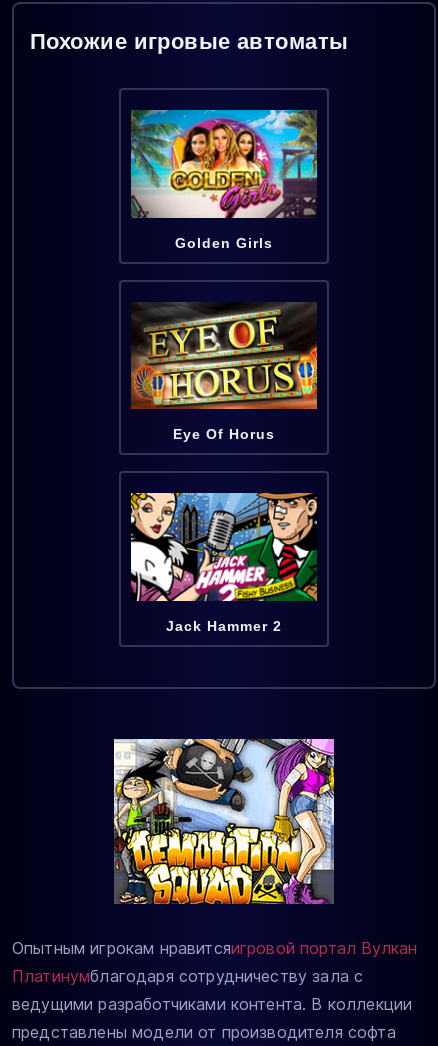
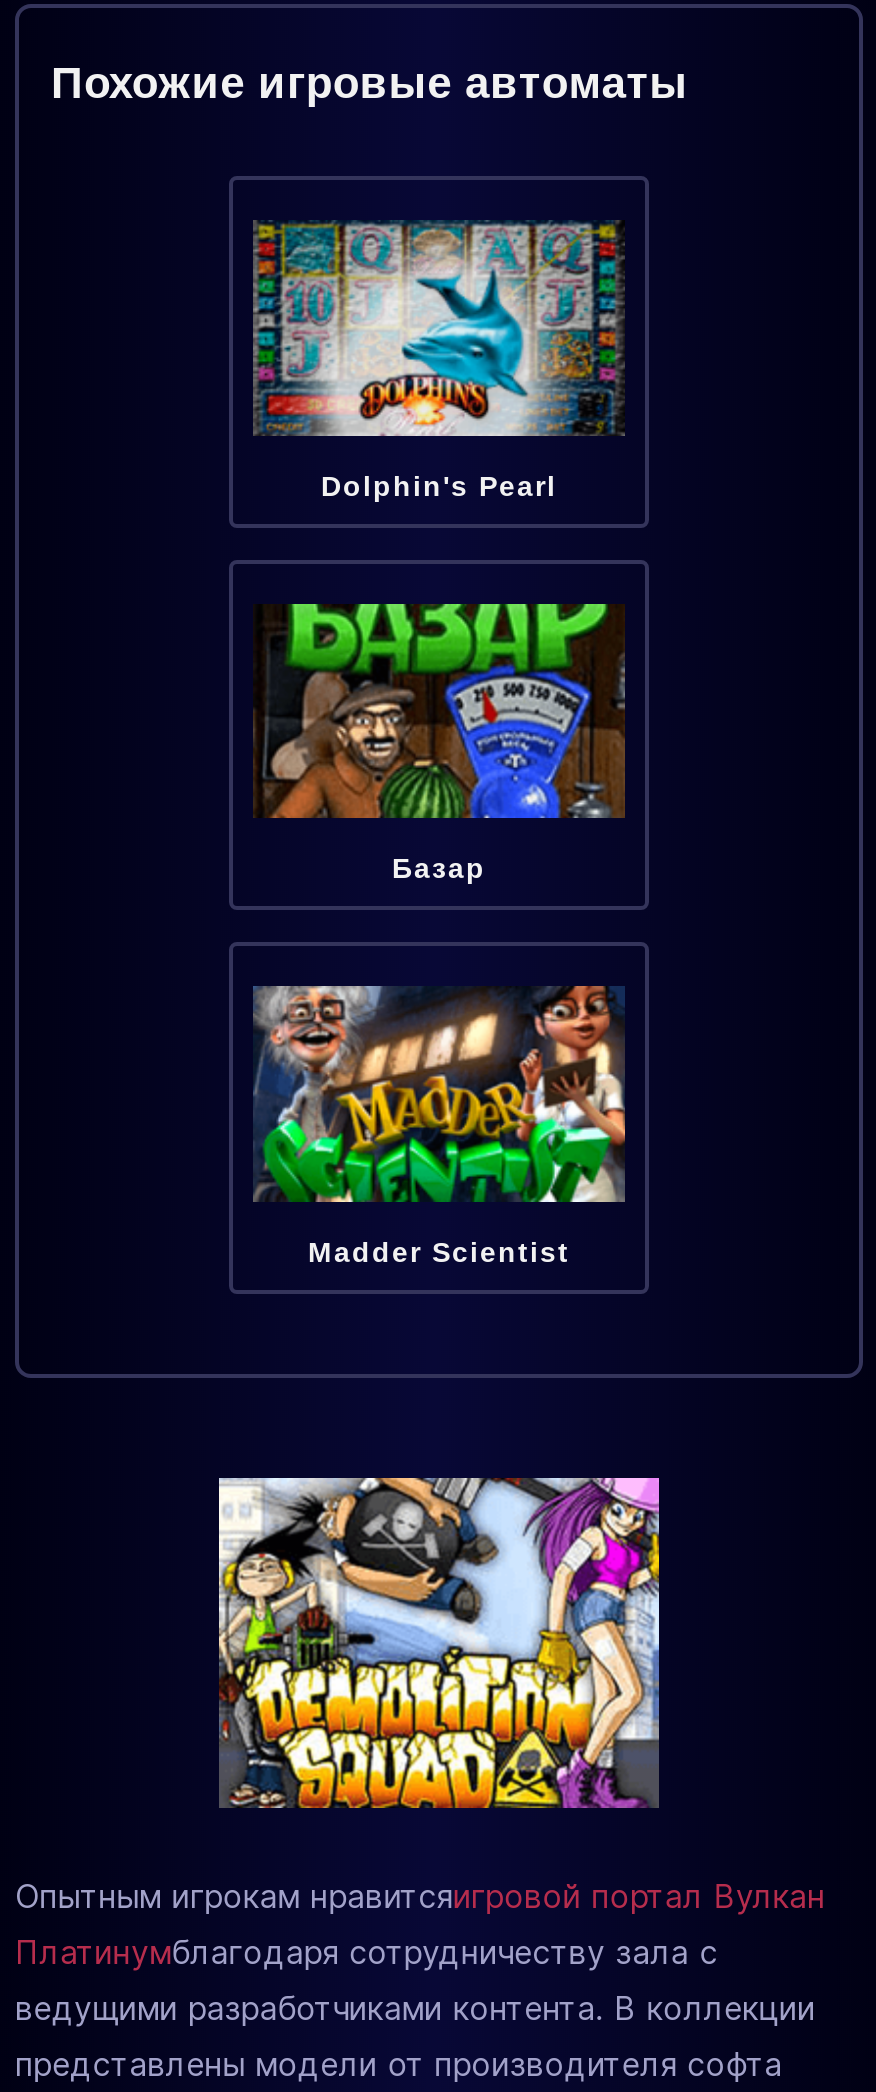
[130,109,318,251] [image] | Golden Girls -> [251,220,625,501] [image] | Dolphin's Pearl
[131,302,318,442] [image] | Eye Of Horus -> [255,602,625,885] [image] | Базар
[130,492,318,634] [image] | Jack Hammer 2 -> [253,984,627,1268] [image] | Madder Scientist

